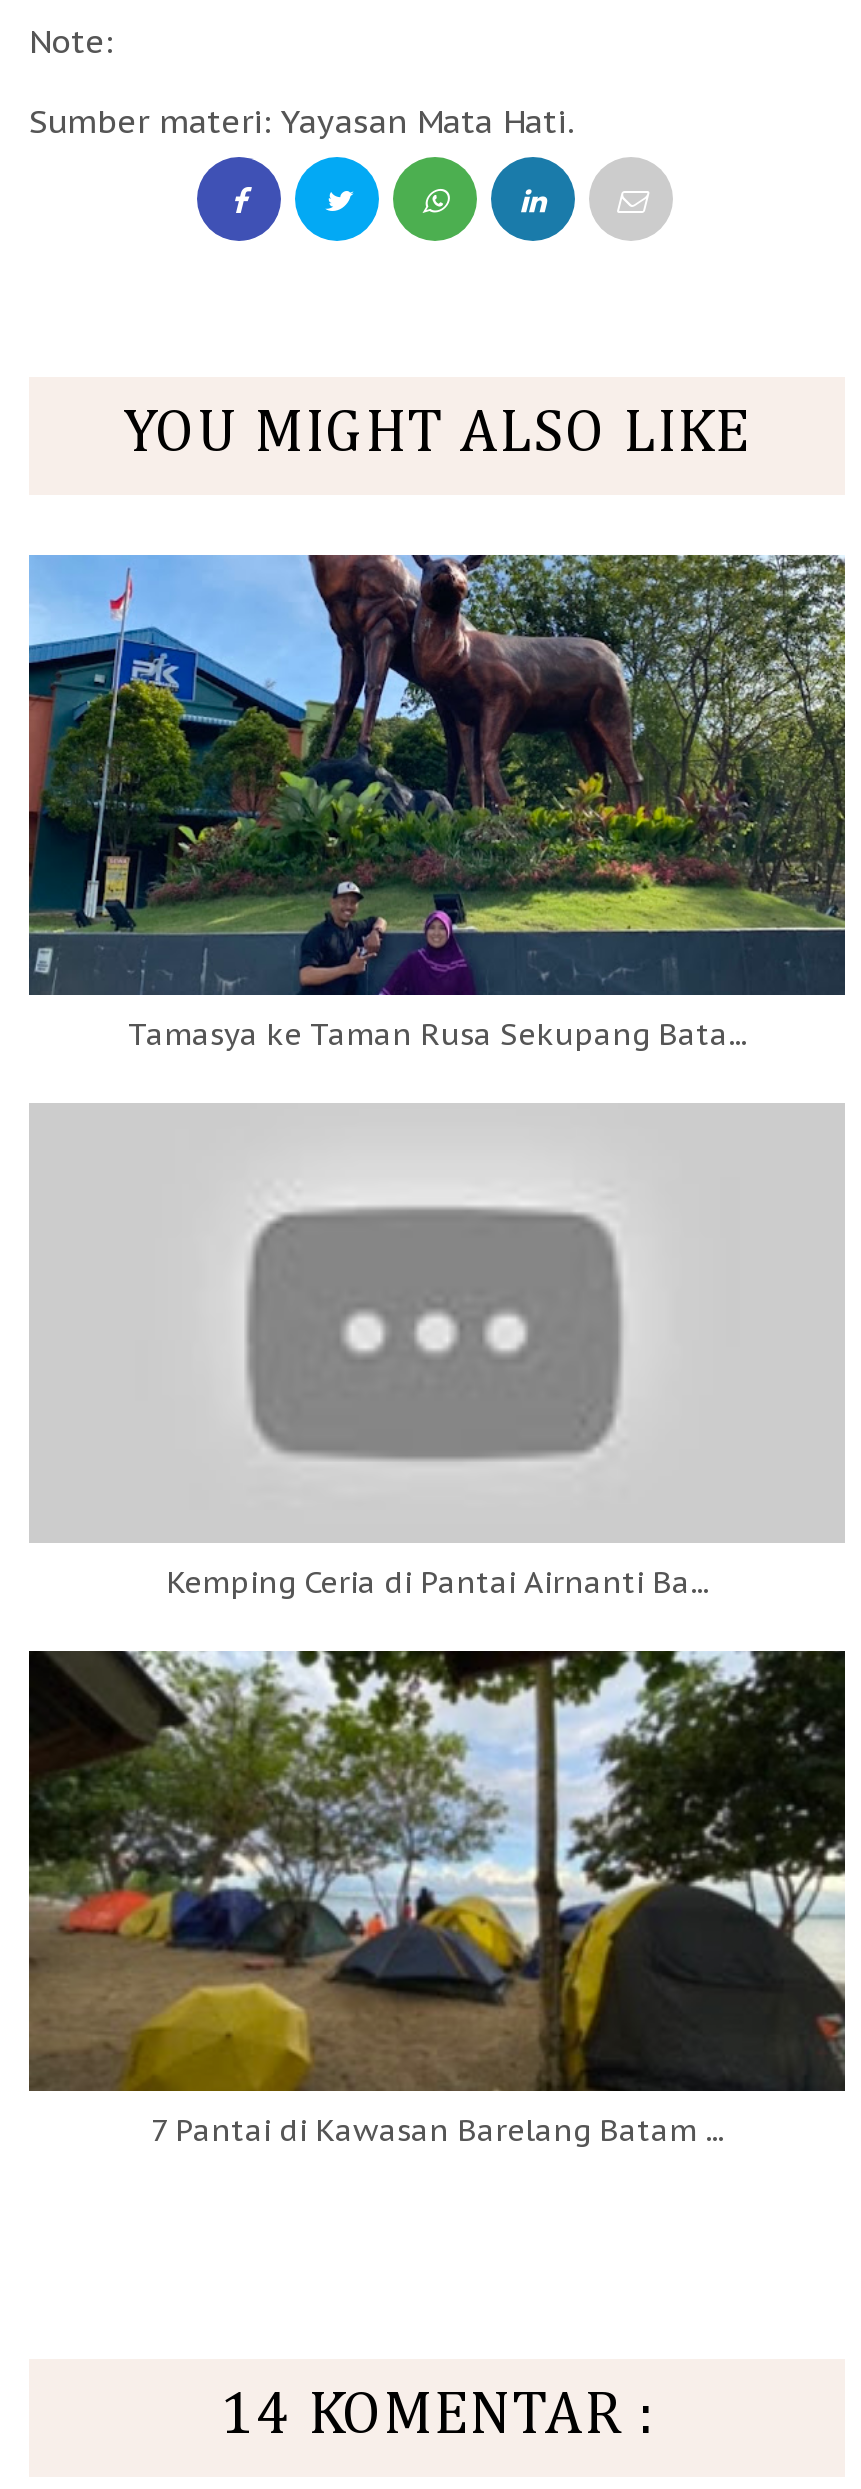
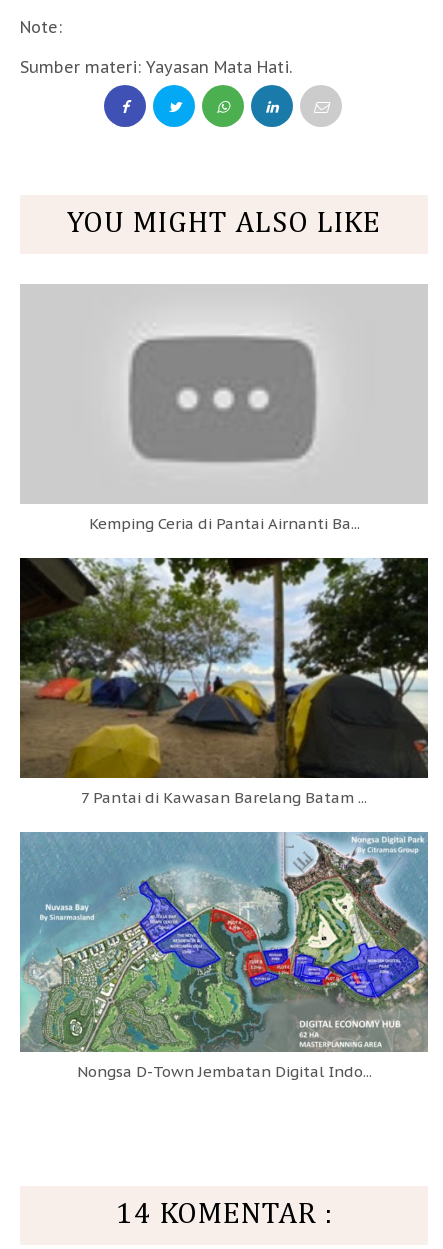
[27,553,847,1054] [image] | Tamasya ke Taman Rusa Sekupang Bata... -> none
moved [25,1564,849,2150] -> [18,514,430,807]: [image] | Kemping Ceria di Pantai Airnanti Ba... | 7 Pantai di Kawasan Barelang Batam ...
none -> [19,831,429,1081] [image] | Nongsa D-Town Jembatan Digital Indo...

